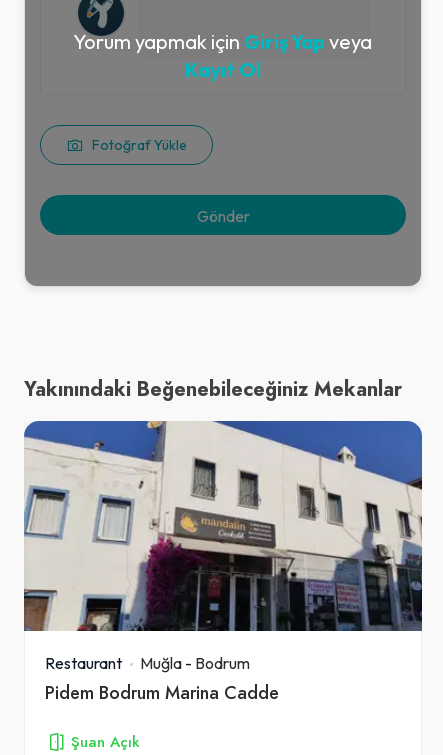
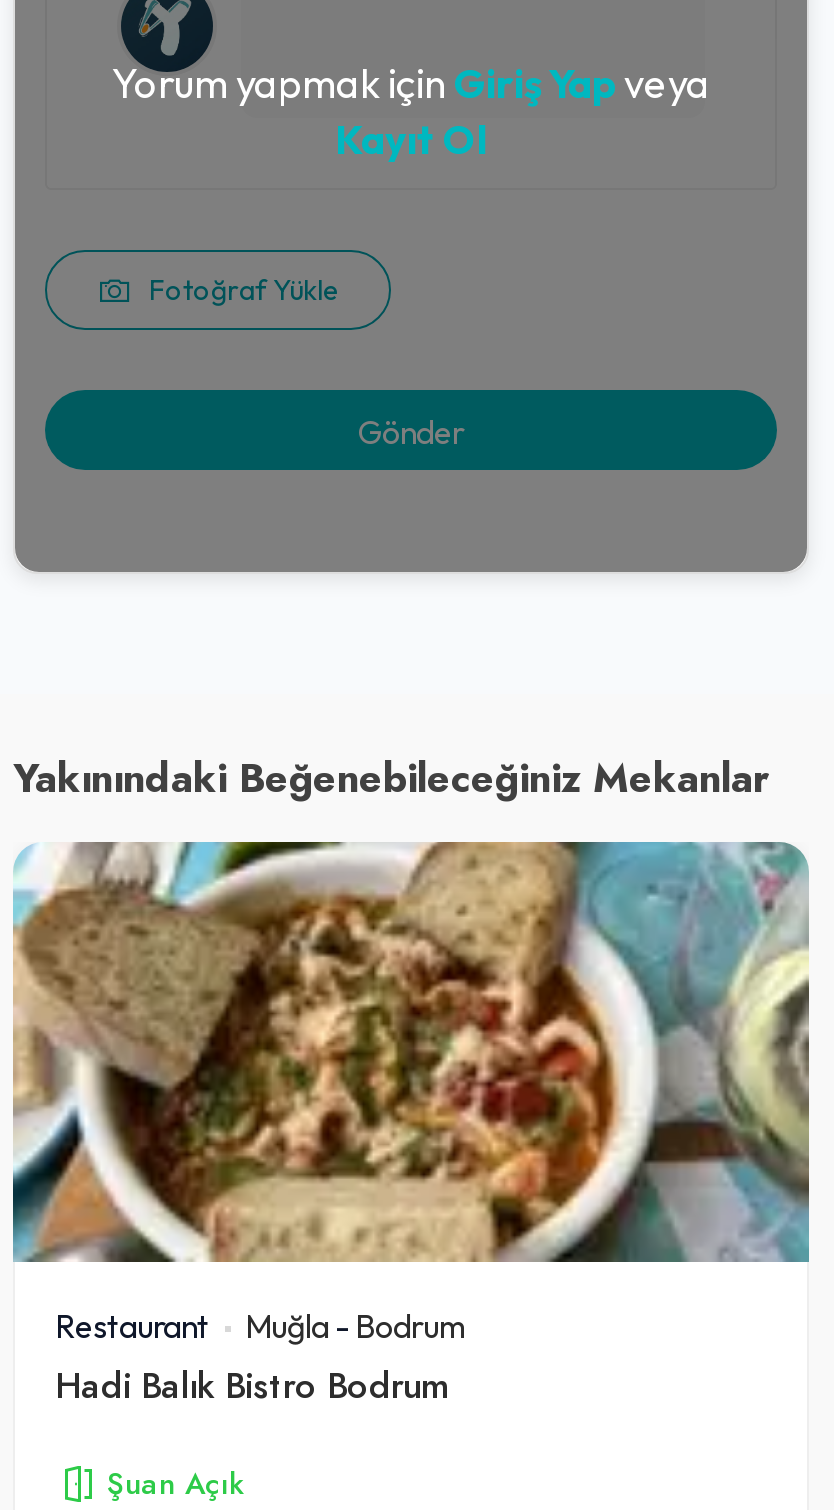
[23,420,423,632] [image] -> [11,840,809,1264] [image]
[45,680,279,705] Pidem Bodrum Marina Cadde -> [55,1360,449,1410] Hadi Balık Bistro Bodrum

